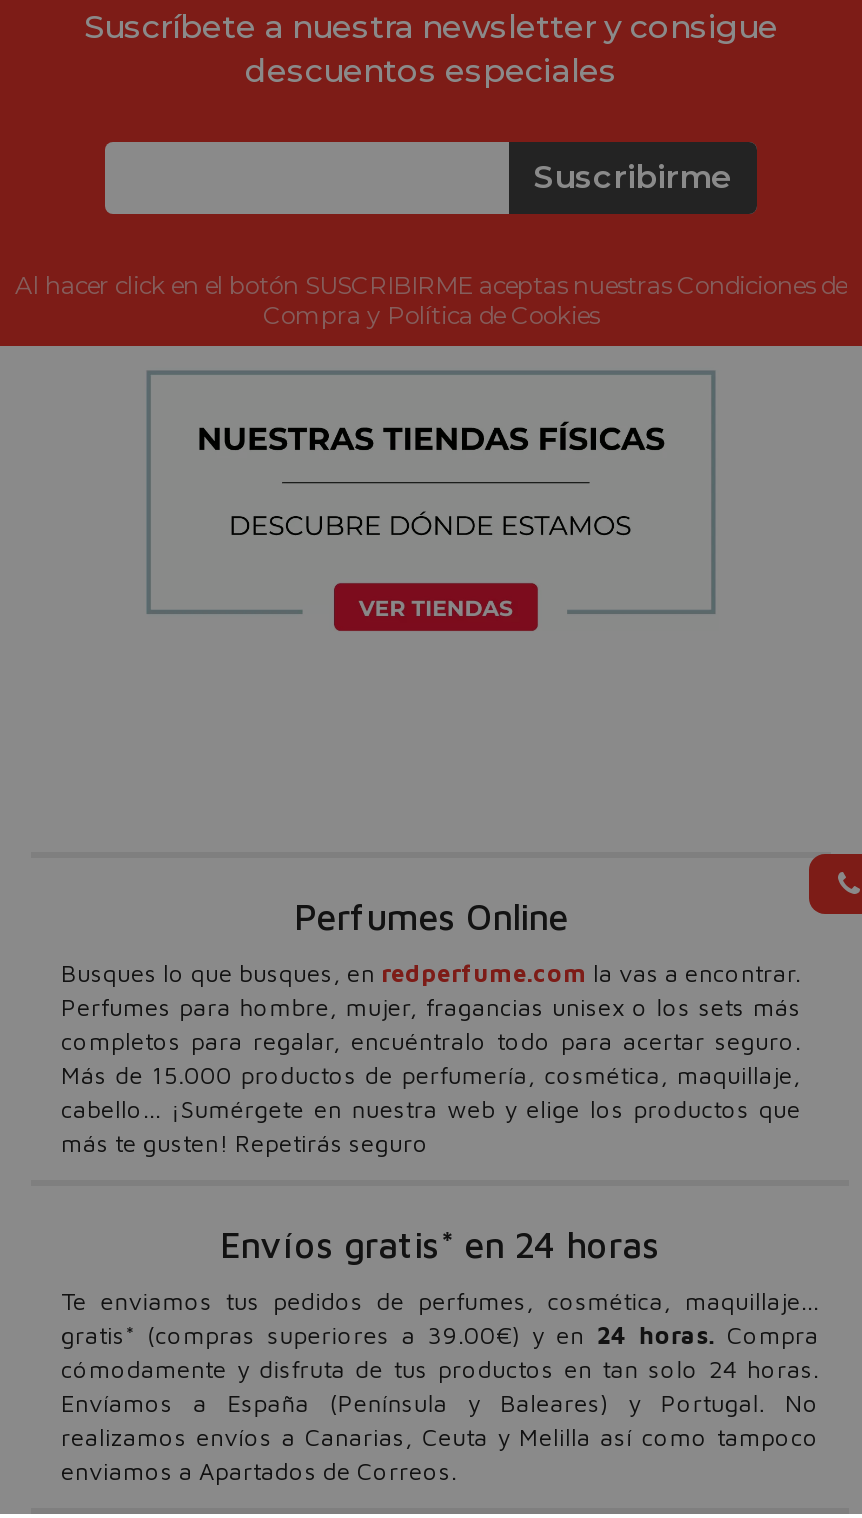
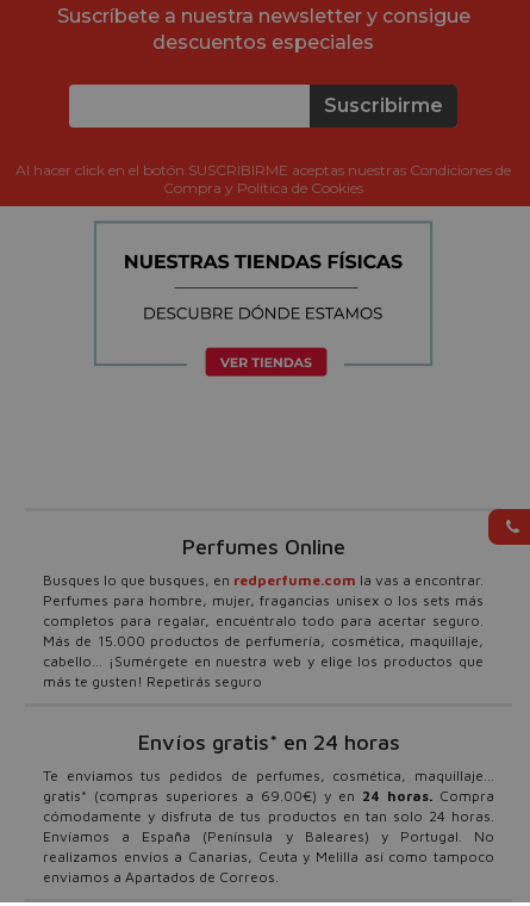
[61,1320,819,1350] gratis* (compras superiores a 39.00€) y en 24 horas. Compra -> [43,787,494,804] gratis* (compras superiores a 69.00€) y en 24 horas. Compra

